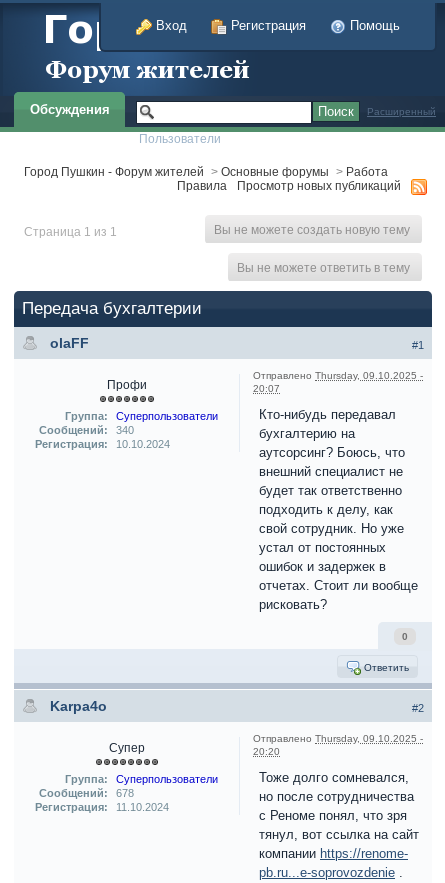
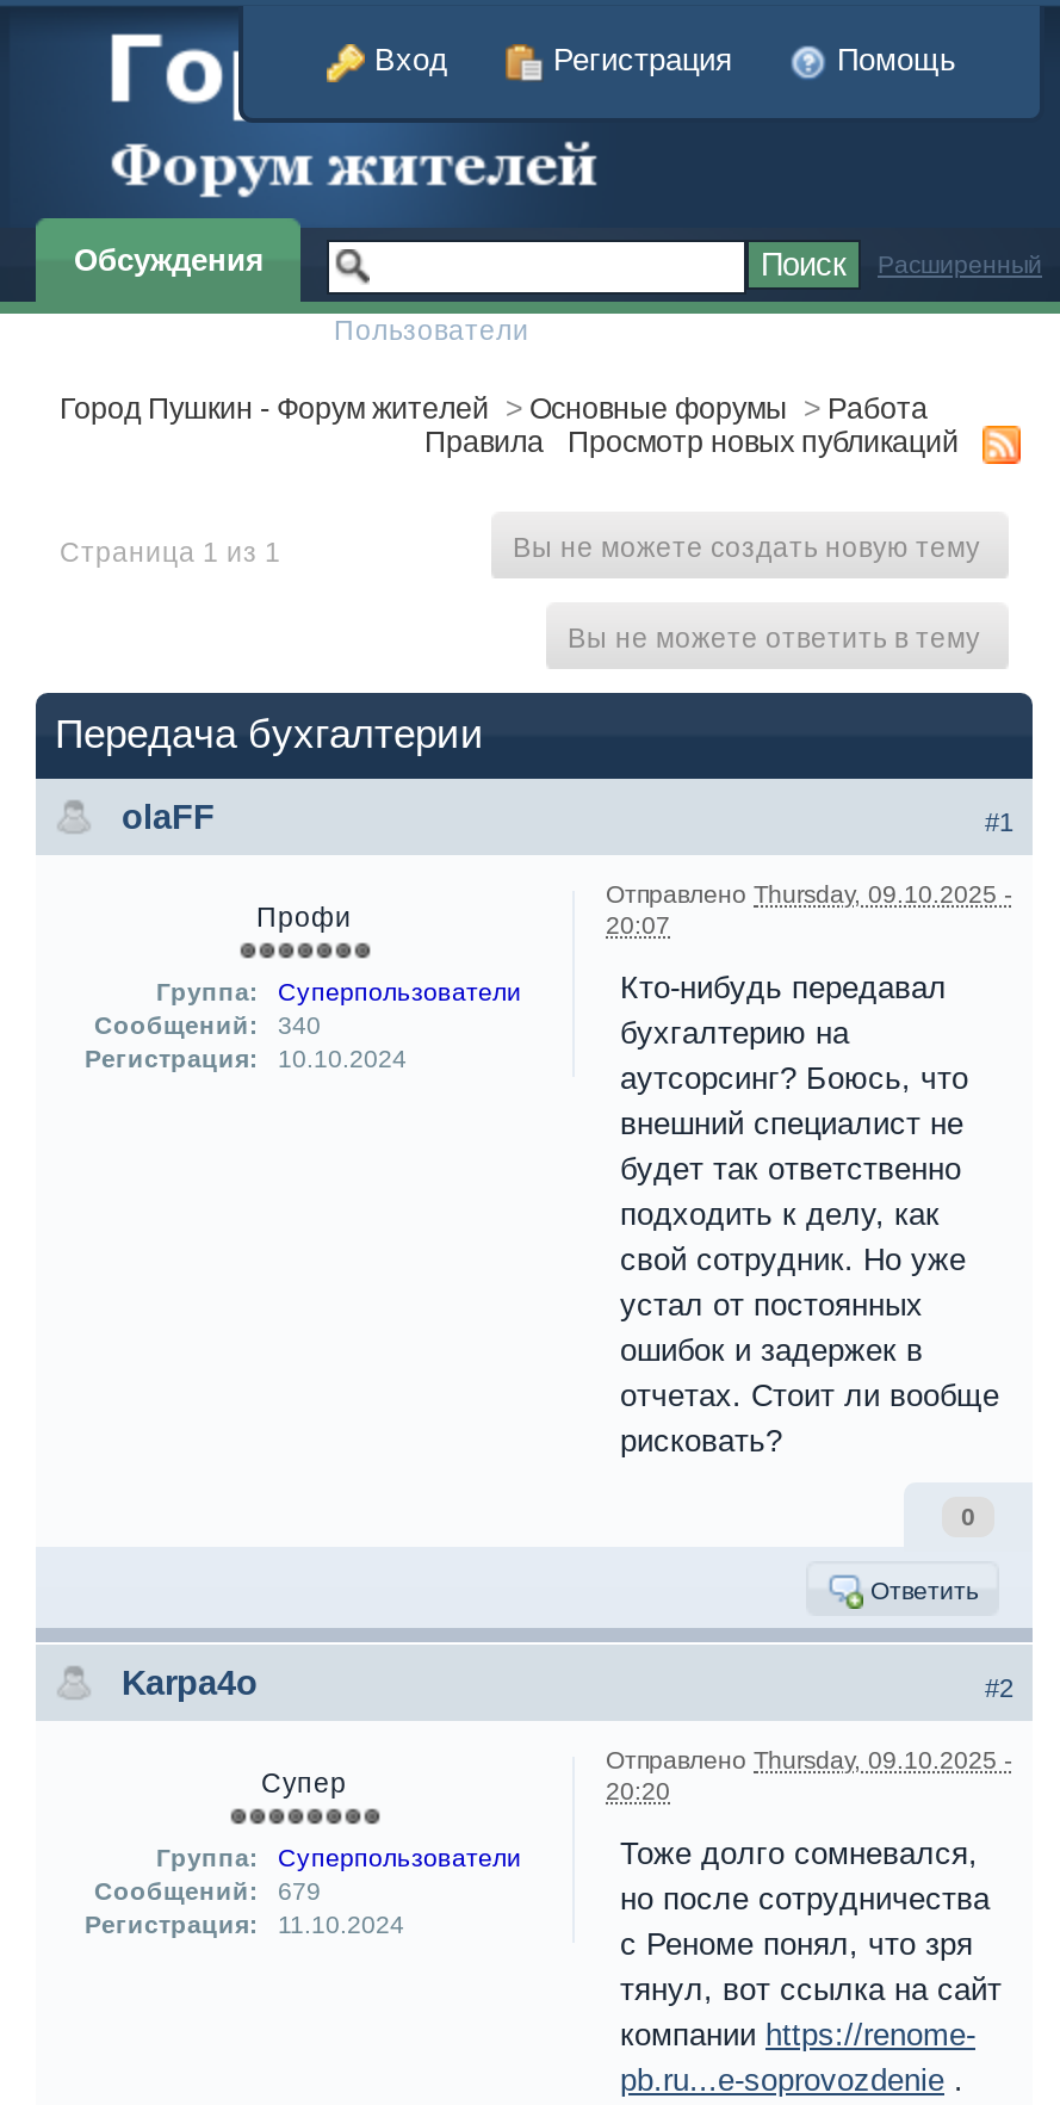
[38,787,133,799] Сообщений: 678 -> [94,1877,321,1906] Сообщений: 679

